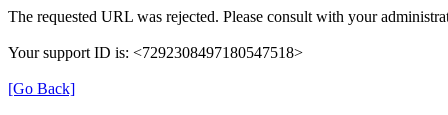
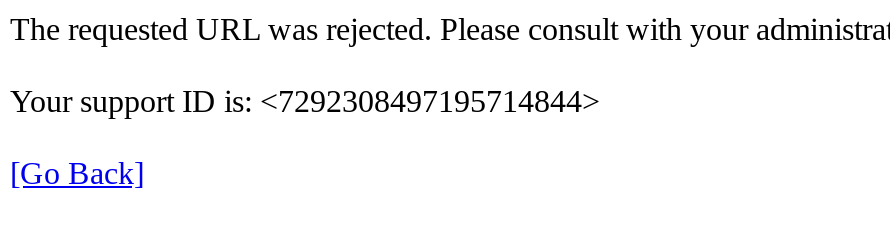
[8,44,303,61] Your support ID is: <7292308497180547518> -> [10,84,600,118] Your support ID is: <7292308497195714844>

